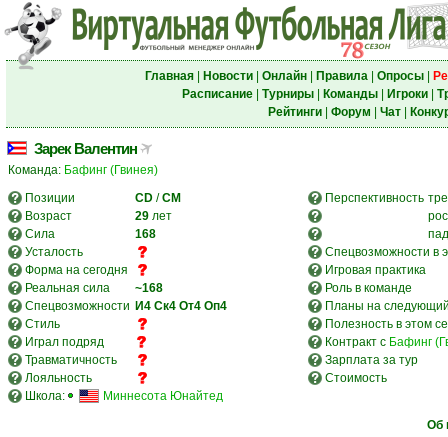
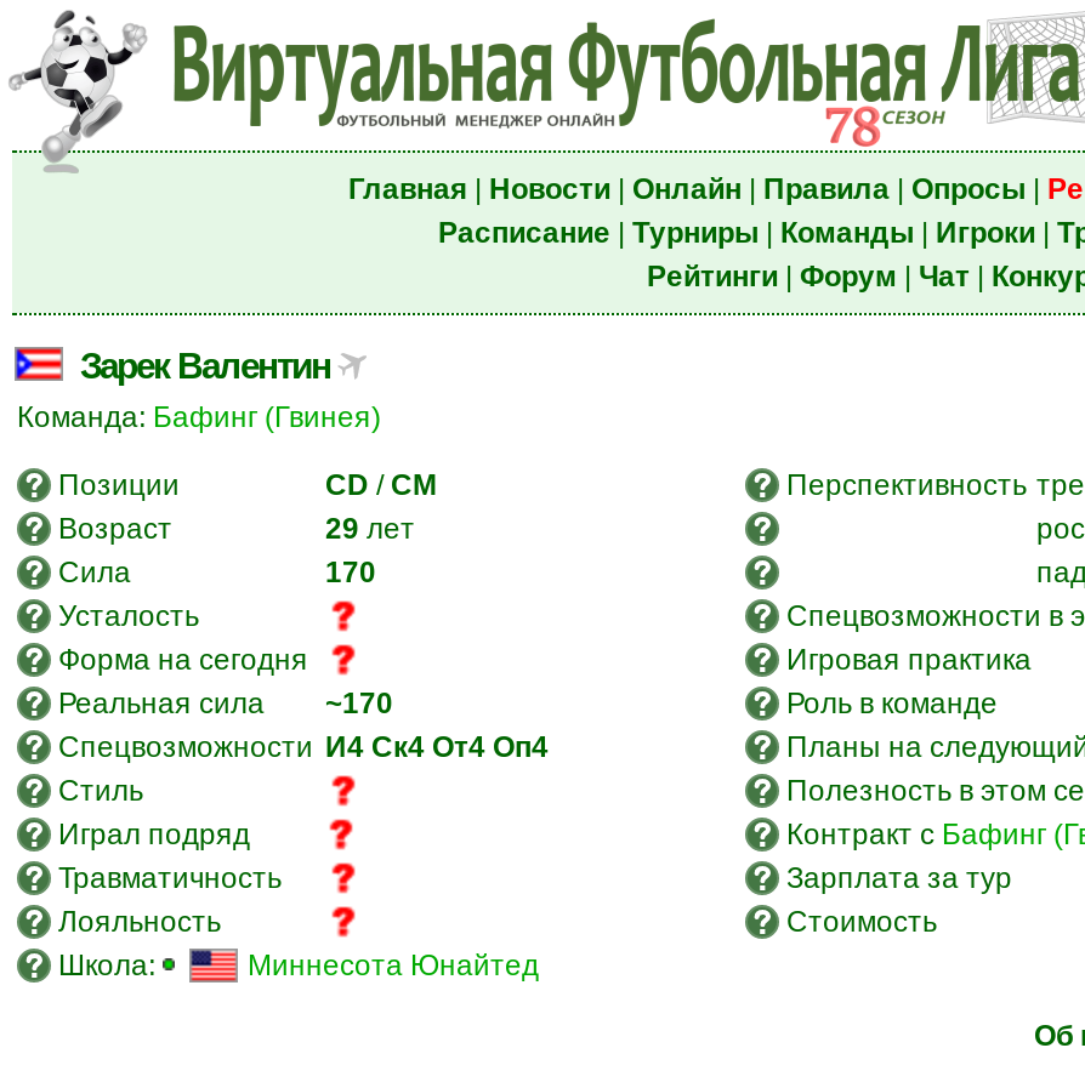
[135,227,156,241] 168 -> [325,556,376,590] 170
[25,281,163,295] Реальная сила ~168 -> [58,687,393,721] Реальная сила ~170

